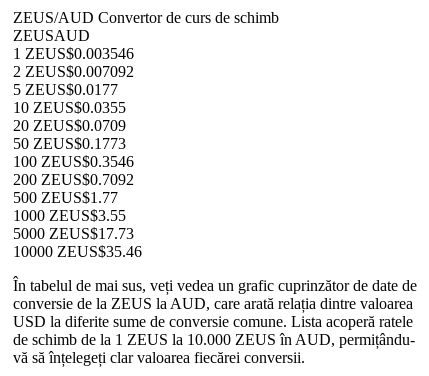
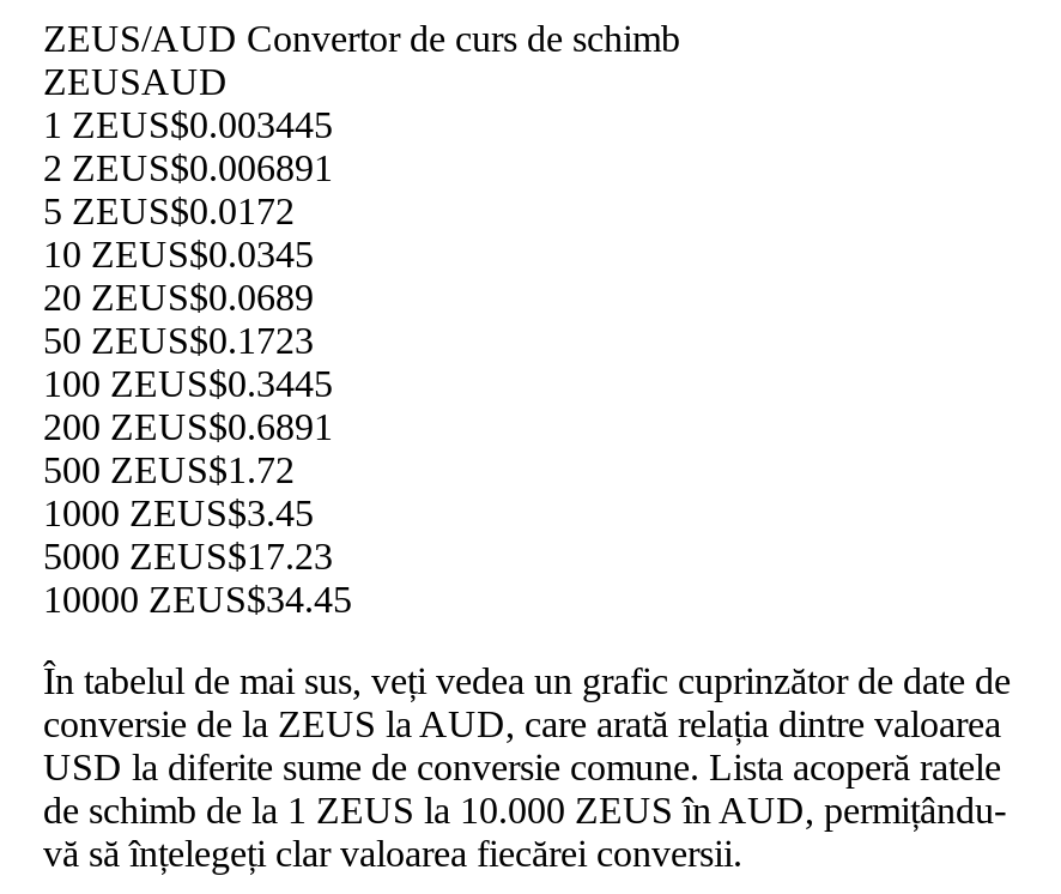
[13,45,134,62] 1 ZEUS$0.003546 -> [43,105,333,146] 1 ZEUS$0.003445
[13,63,134,80] 2 ZEUS$0.007092 -> [43,149,333,189] 2 ZEUS$0.006891
[13,81,118,98] 5 ZEUS$0.0177 -> [43,192,295,232] 5 ZEUS$0.0172
[13,99,126,116] 10 ZEUS$0.0355 -> [43,235,314,276] 10 ZEUS$0.0345
[13,117,126,134] 20 ZEUS$0.0709 -> [43,278,314,319] 20 ZEUS$0.0689
[13,135,126,152] 50 ZEUS$0.1773 -> [43,321,314,362] 50 ZEUS$0.1723
[13,153,134,170] 100 ZEUS$0.3546 -> [43,364,333,405] 100 ZEUS$0.3445
[13,171,134,188] 200 ZEUS$0.7092 -> [43,407,333,448] 200 ZEUS$0.6891
[13,189,118,206] 500 ZEUS$1.77 -> [43,451,295,491] 500 ZEUS$1.72
[13,207,126,224] 1000 ZEUS$3.55 -> [43,494,314,534] 1000 ZEUS$3.45
[13,225,134,242] 5000 ZEUS$17.73 -> [43,537,333,578] 5000 ZEUS$17.23
[13,243,142,260] 10000 ZEUS$35.46 -> [43,580,352,621] 10000 ZEUS$34.45

